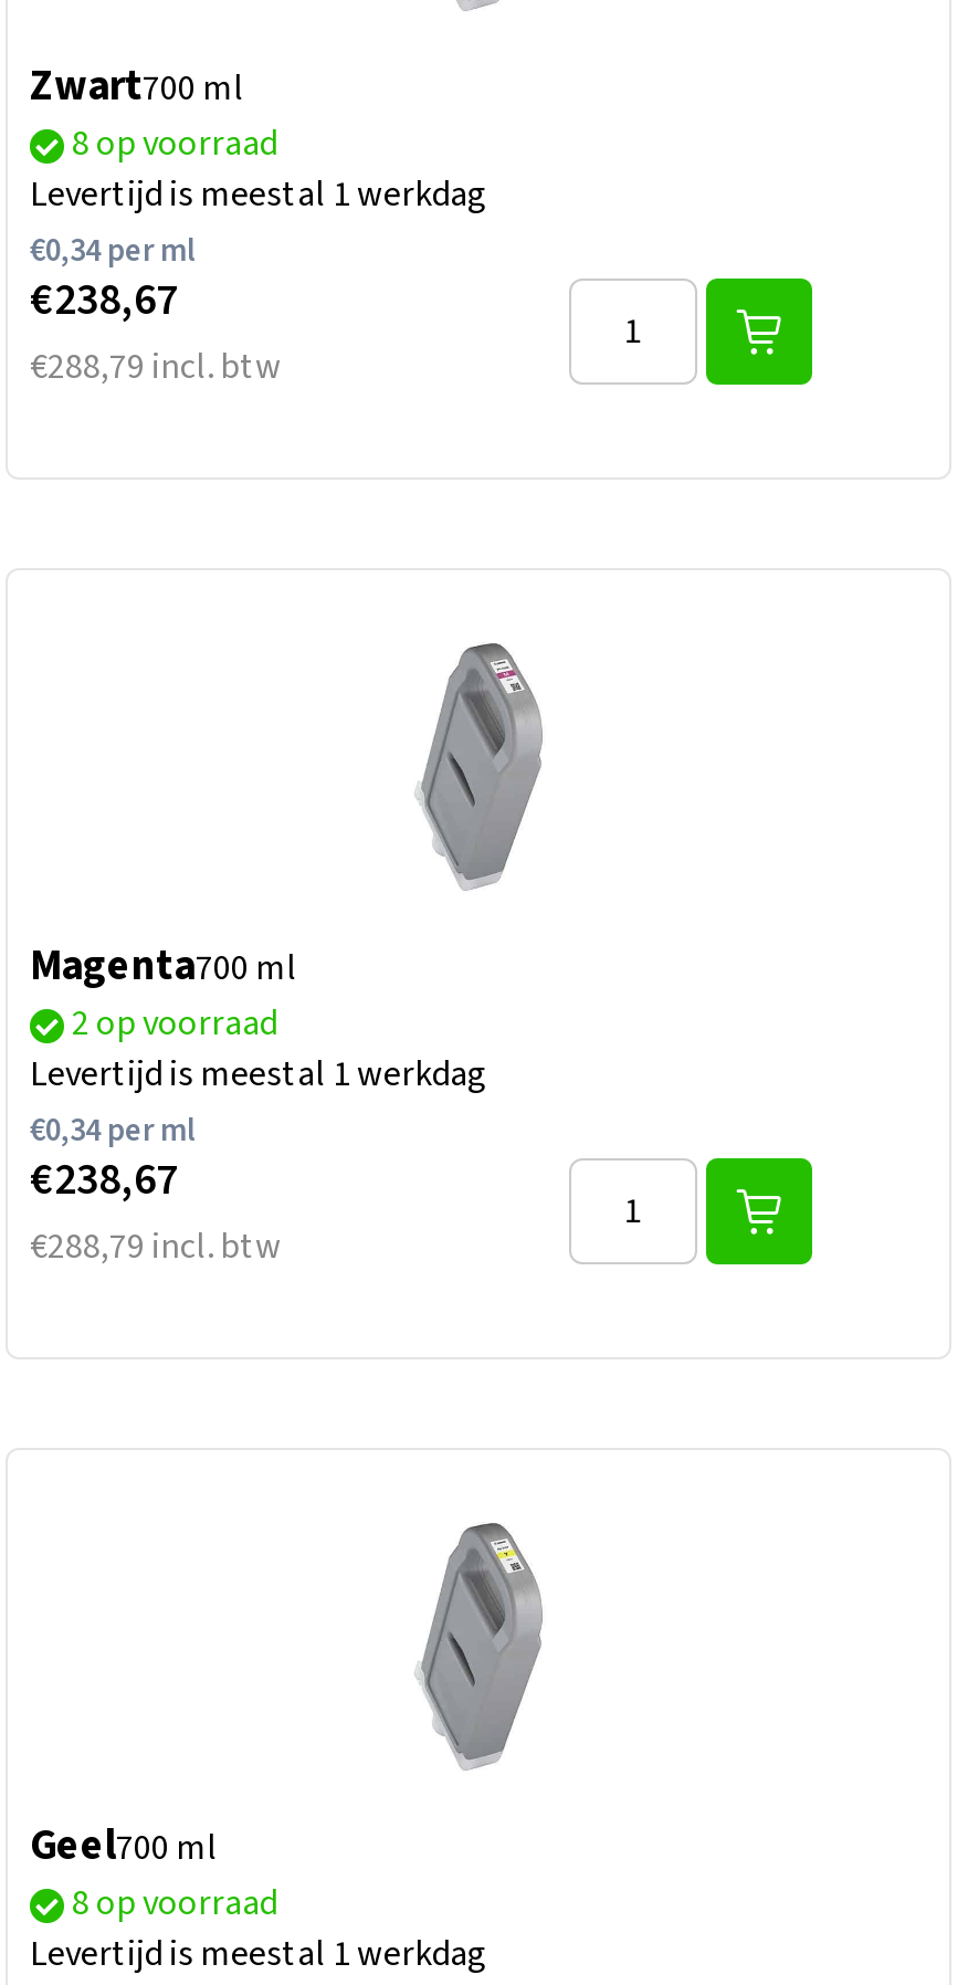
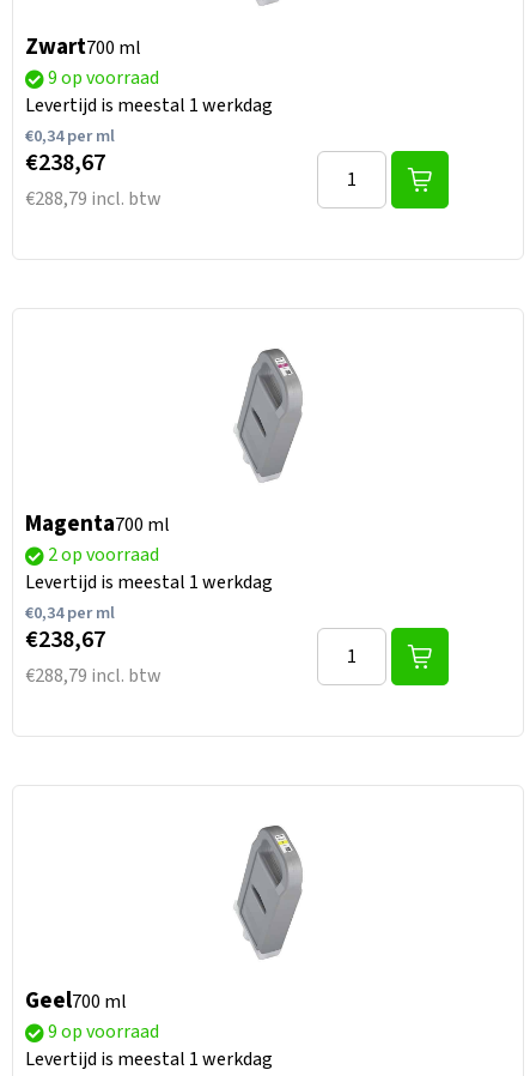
[65,119,277,168] 8 op voorraad -> [44,65,159,91] 9 op voorraad
[65,1879,277,1928] 8 op voorraad -> [44,1018,159,1045] 9 op voorraad

